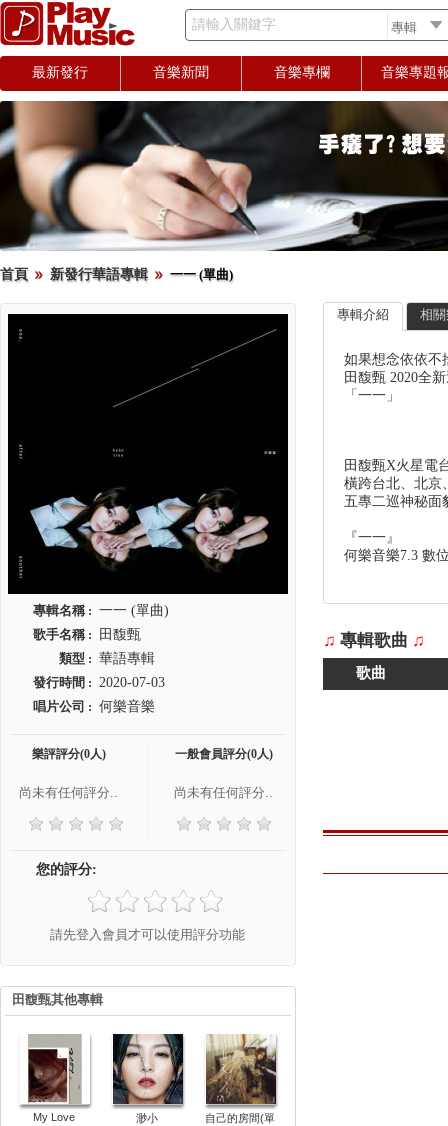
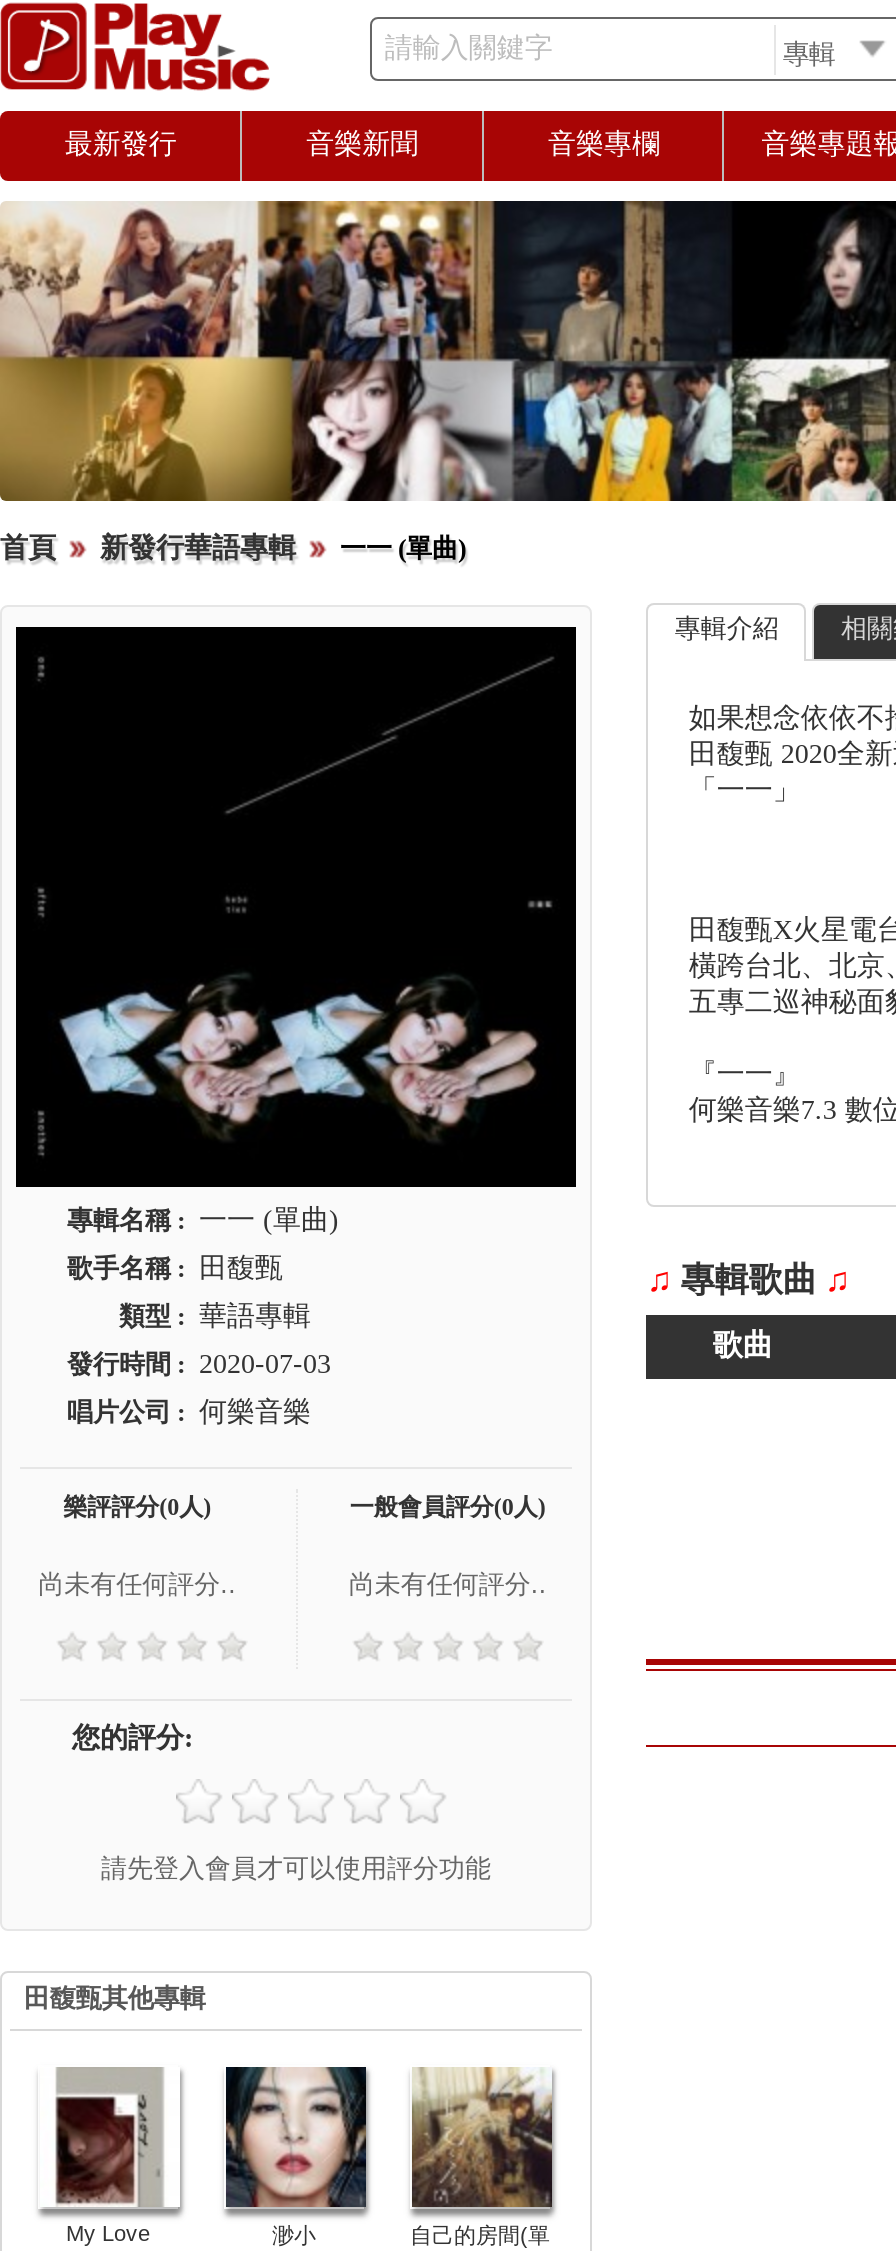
[3,100,445,252] [image] -> [6,199,890,503] [image]

